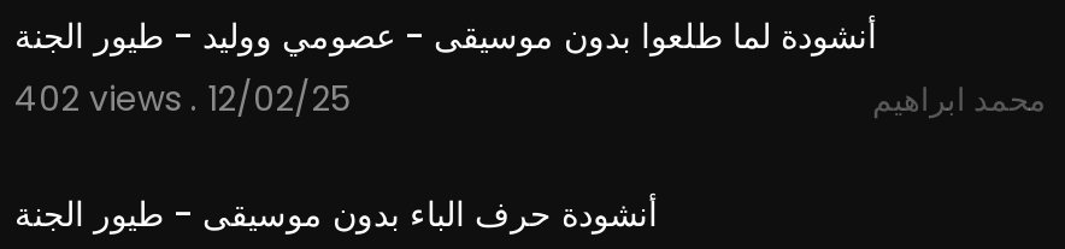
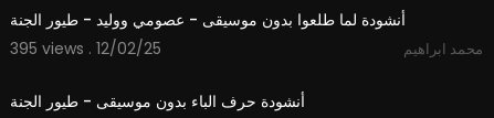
[14,75,349,123] 402 views . 12/02/25 -> [10,37,161,60] 395 views . 12/02/25

